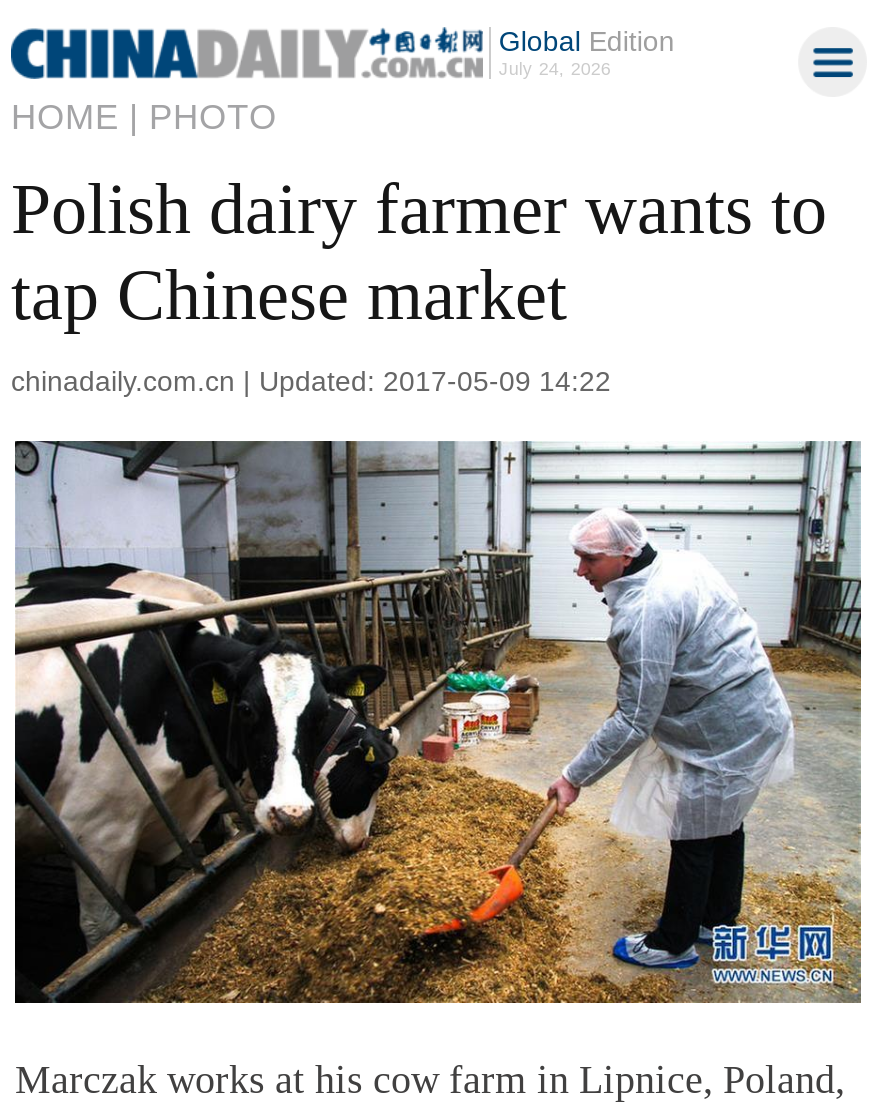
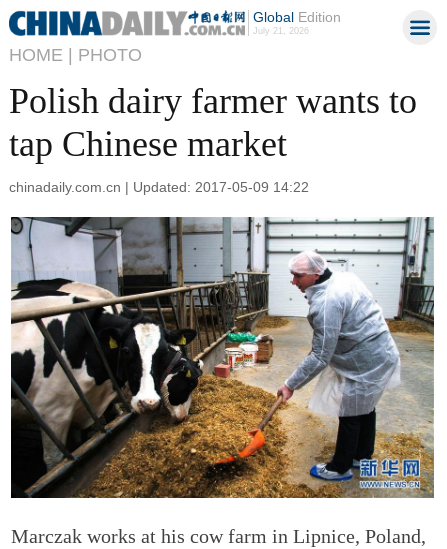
[499,59,611,79] July 24, 2026 -> [253,26,309,36] July 21, 2026

